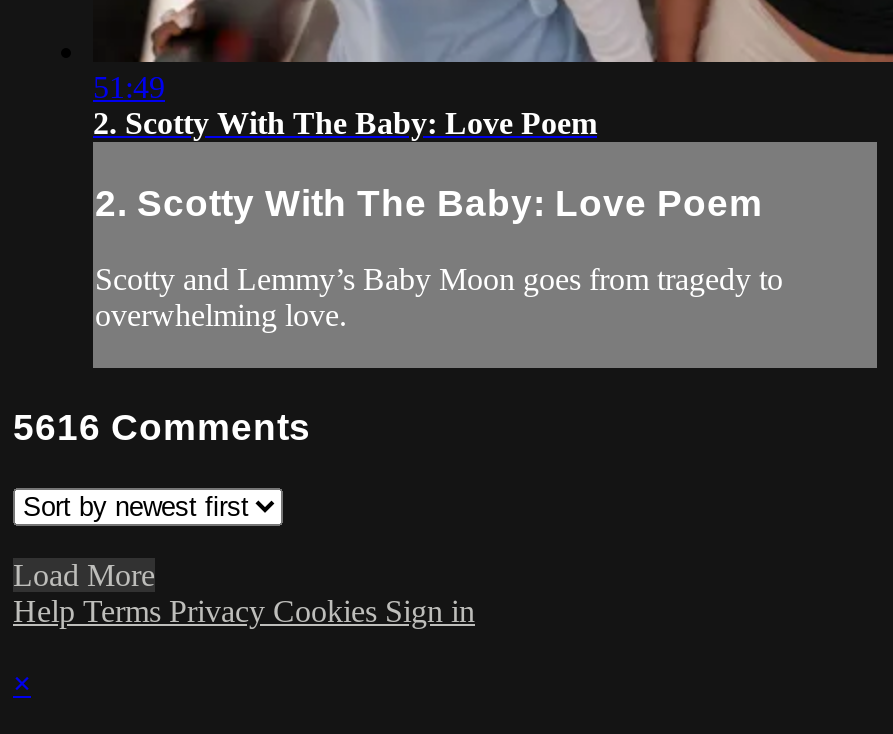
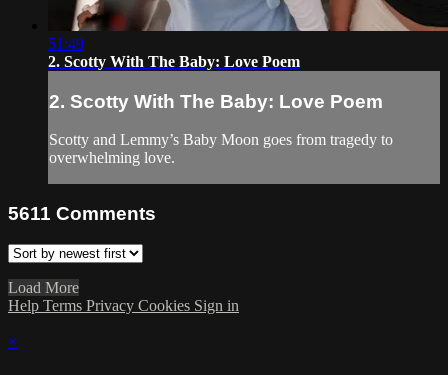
[13,406,311,448] 5616 Comments -> [8,203,156,224] 5611 Comments

